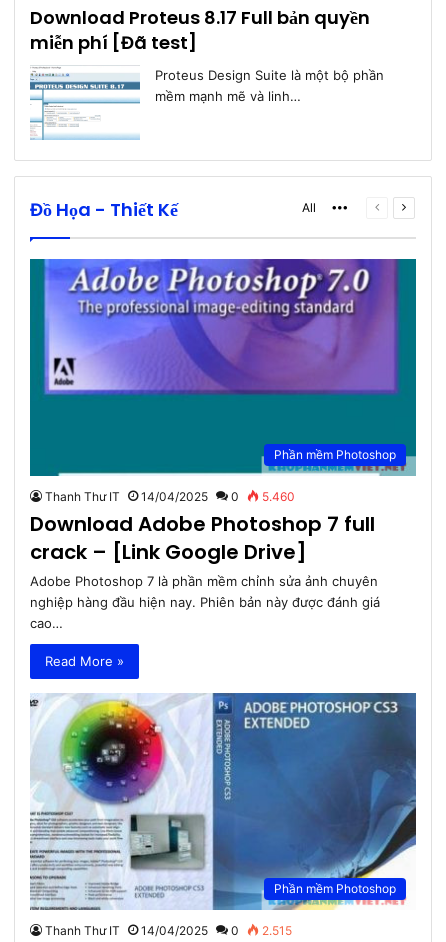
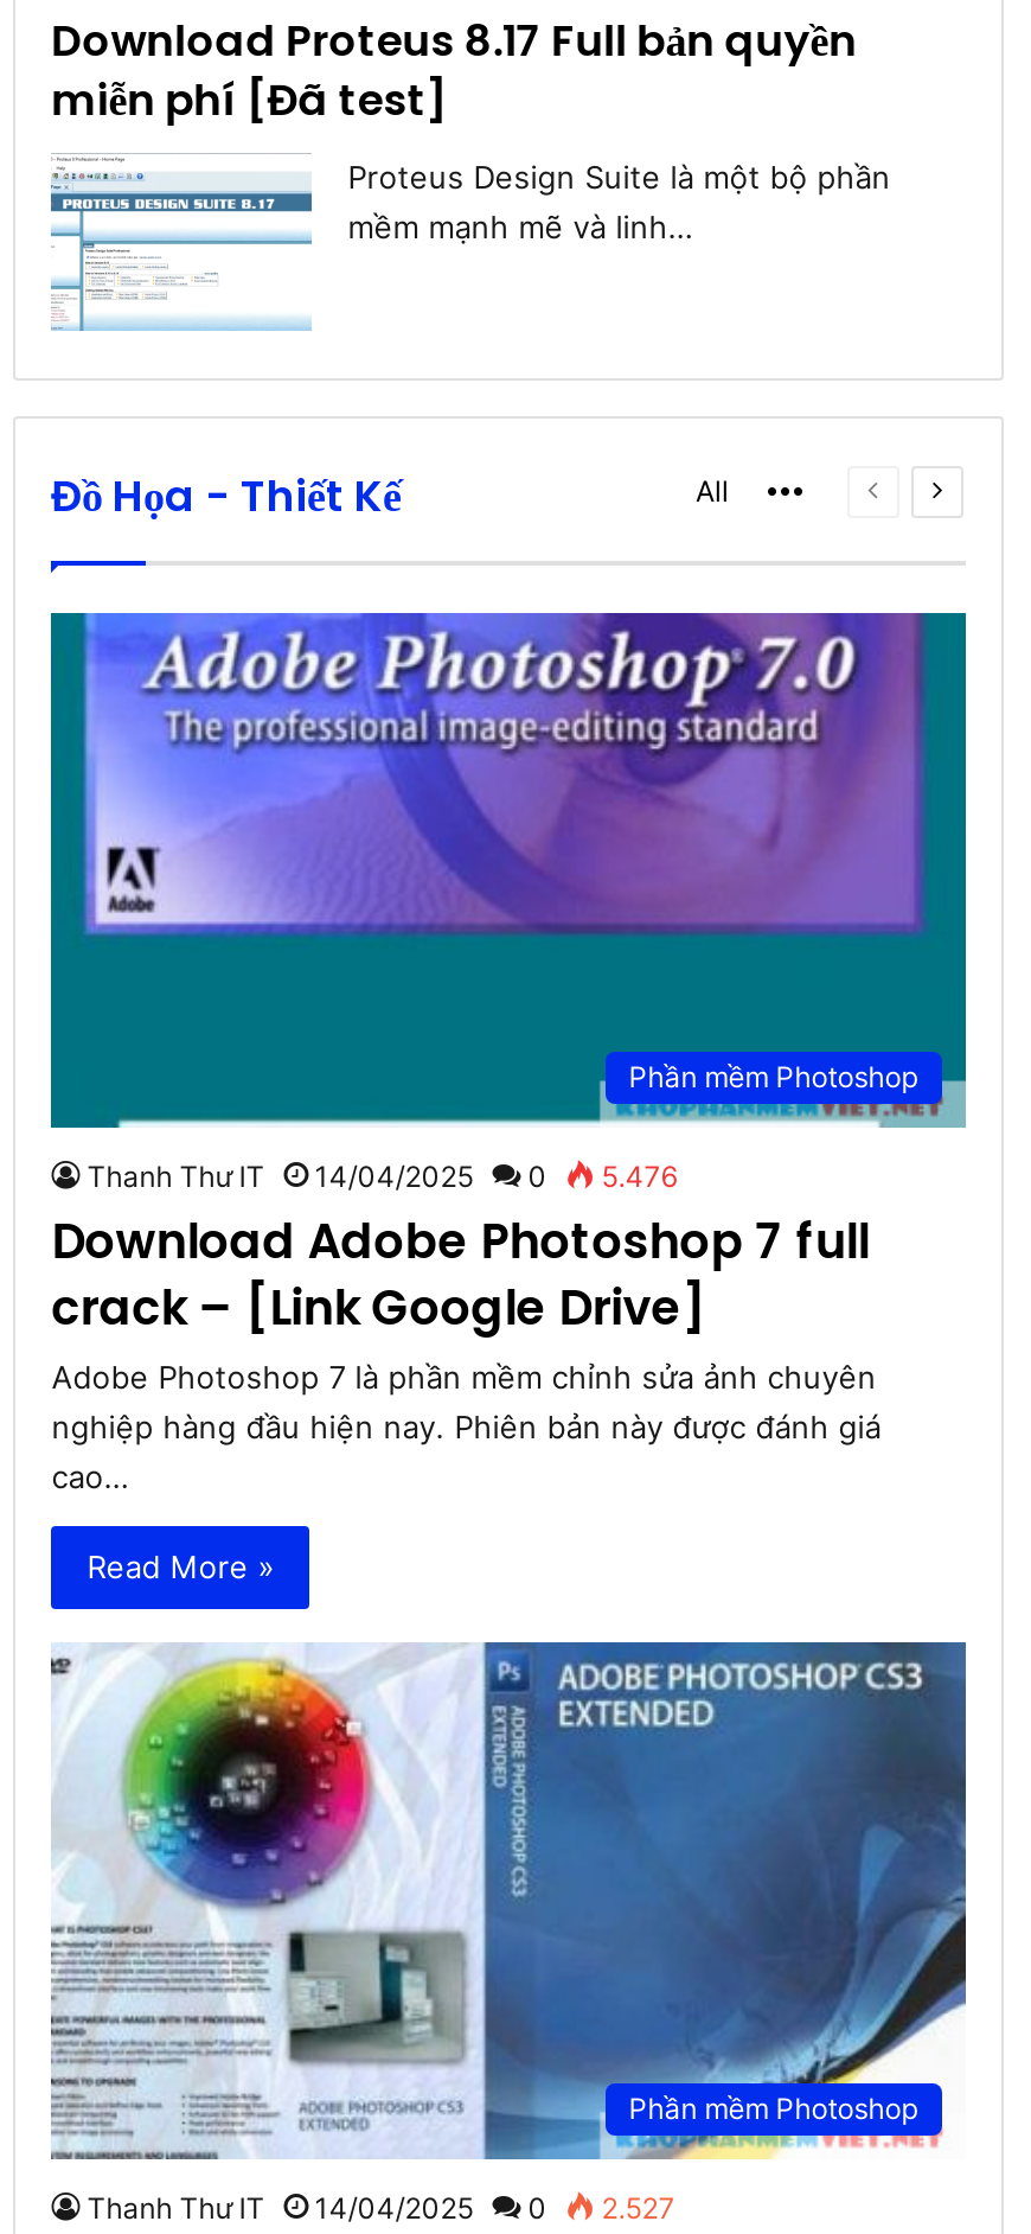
[45,489,295,504] Thanh Thư IT 14/04/2025 0 5.460 -> [87,1160,677,1195] Thanh Thư IT 14/04/2025 0 5.476
[45,923,292,938] Thanh Thư IT 14/04/2025 0 2.515 -> [87,2190,675,2226] Thanh Thư IT 14/04/2025 0 2.527

